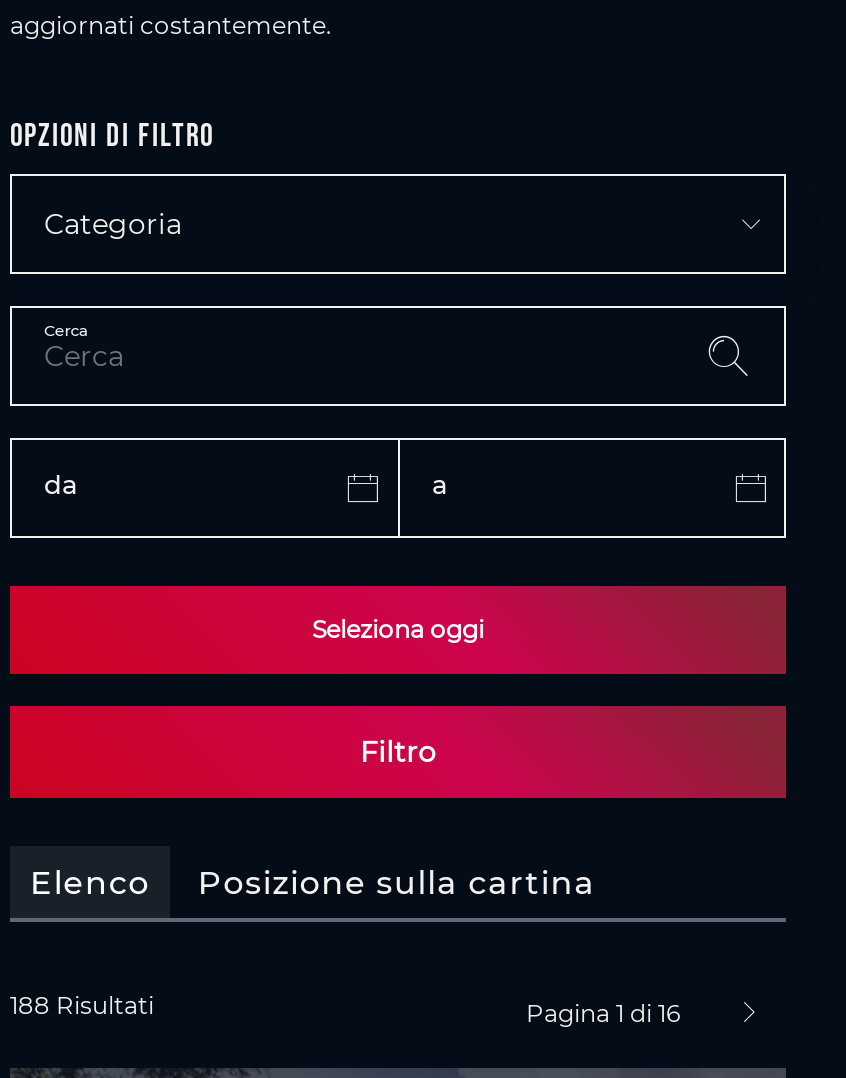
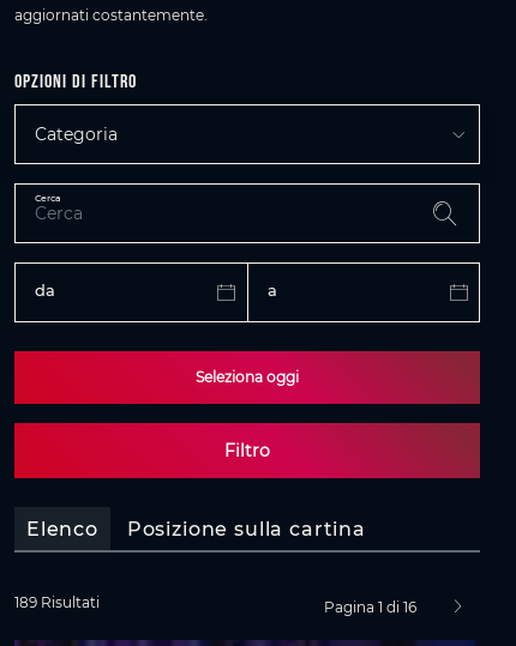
[10,989,154,1019] 188 Risultati -> [14,593,100,611] 189 Risultati

